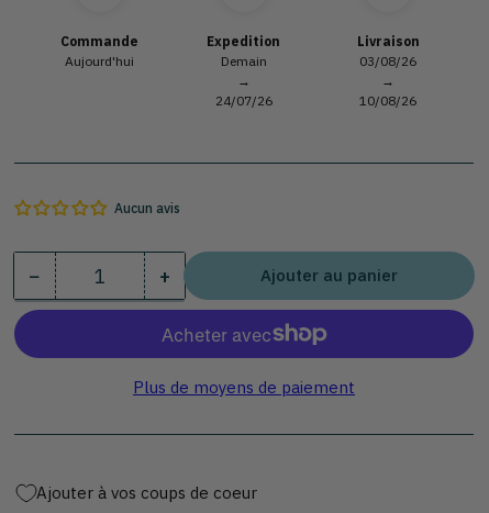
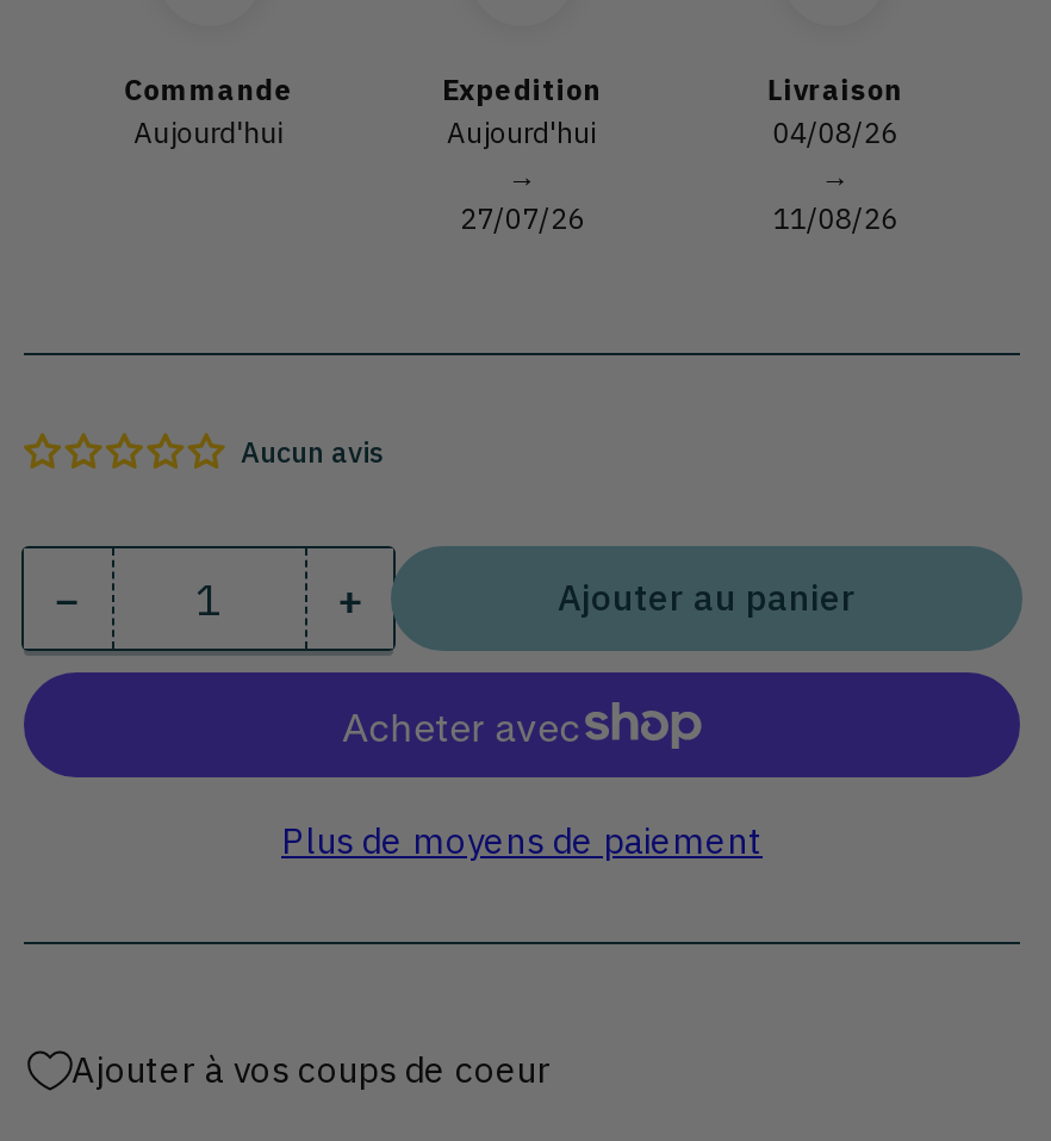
[221,53,267,69] Demain -> [447,115,597,151] Aujourd'hui
[360,53,417,69] 03/08/26 -> [773,115,897,151] 04/08/26
[215,92,273,109] 24/07/26 -> [460,201,584,237] 27/07/26
[360,92,417,109] 10/08/26 -> [773,201,897,237] 11/08/26

